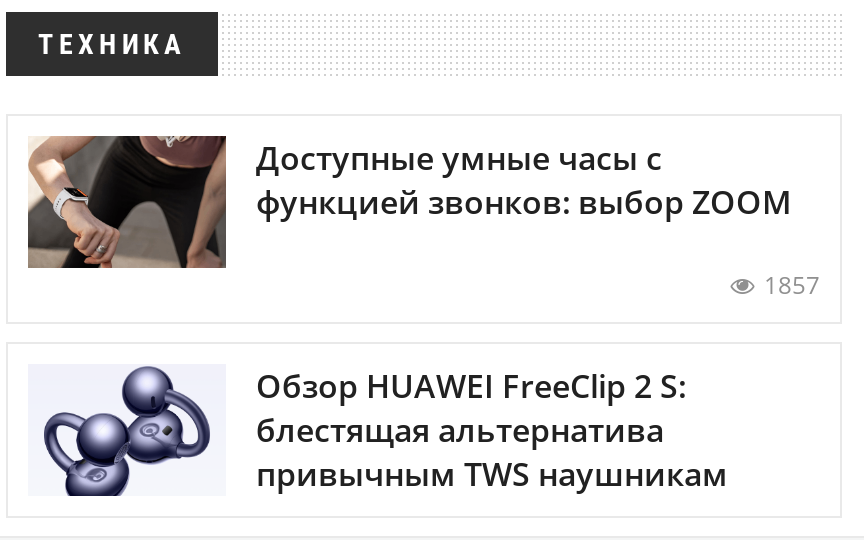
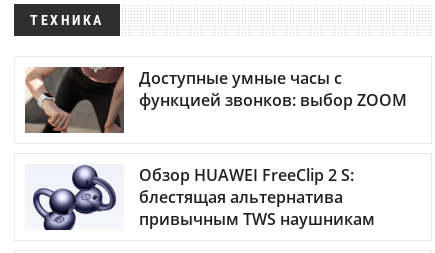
[764,267,820,301] 1857 -> none

